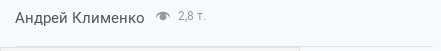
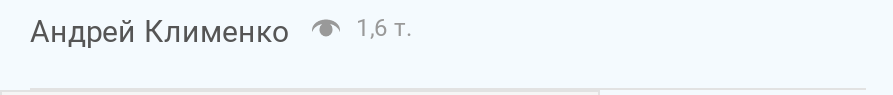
[178,9,206,23] 2,8 т. -> [356,13,412,41] 1,6 т.

